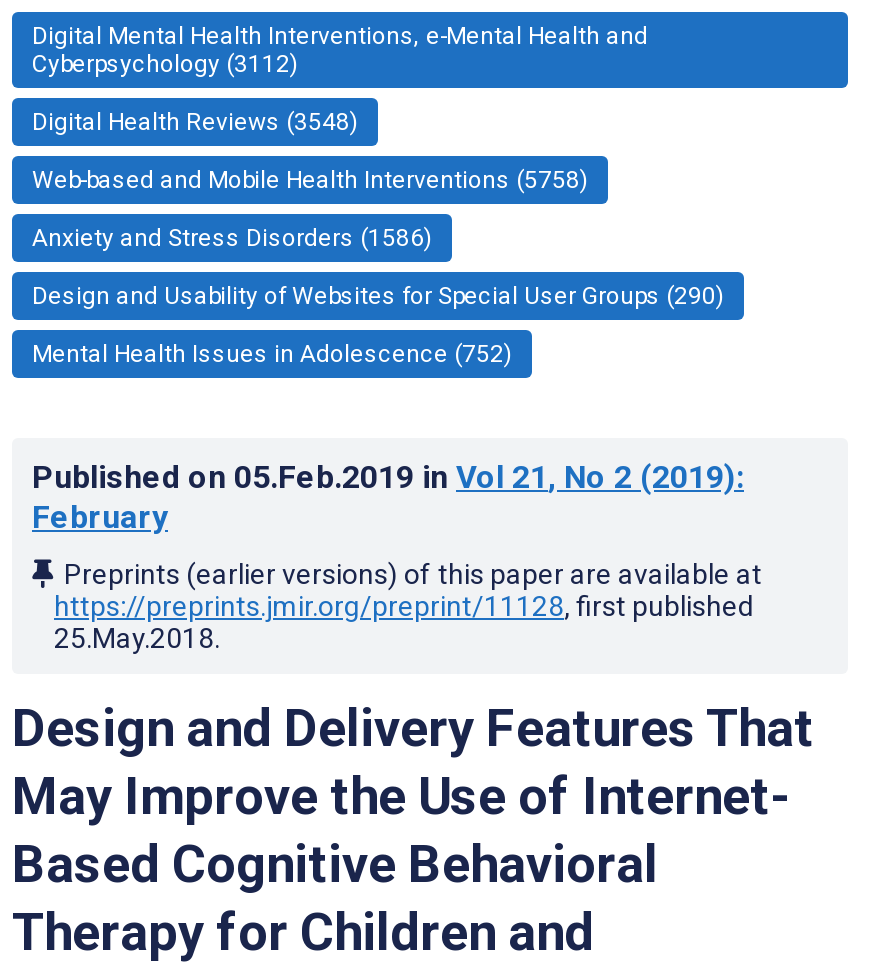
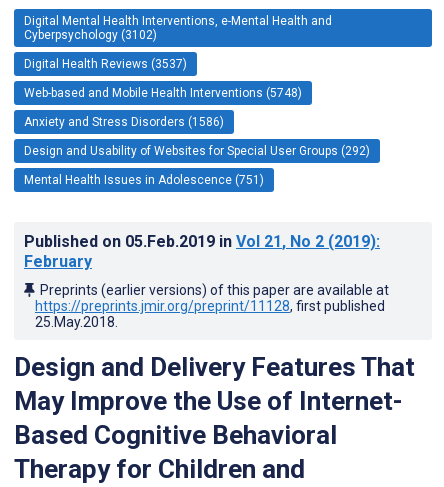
[32,50,298,78] Cyberpsychology (3112) -> [24,28,157,42] Cyberpsychology (3102)
[32,108,358,136] Digital Health Reviews (3548) -> [24,57,187,71] Digital Health Reviews (3537)
[32,166,588,194] Web-based and Mobile Health Interventions (5758) -> [24,86,302,100] Web-based and Mobile Health Interventions (5748)
[32,282,724,310] Design and Usability of Websites for Special User Groups (290) -> [24,144,370,158] Design and Usability of Websites for Special User Groups (292)
[32,340,512,368] Mental Health Issues in Adolescence (752) -> [24,173,264,187] Mental Health Issues in Adolescence (751)

